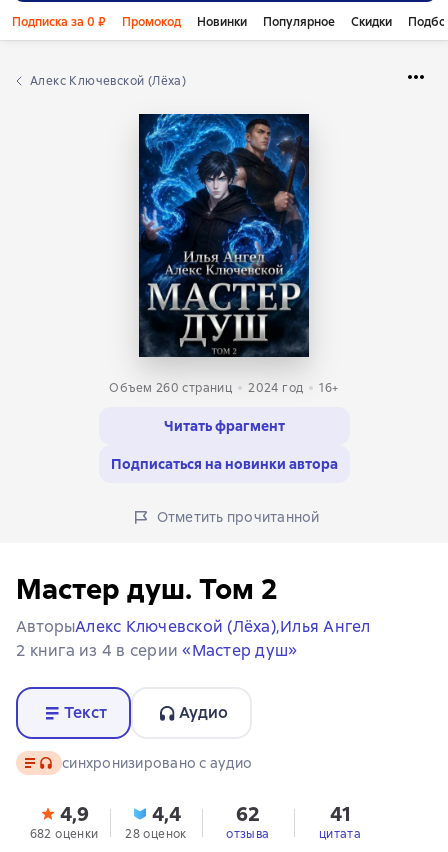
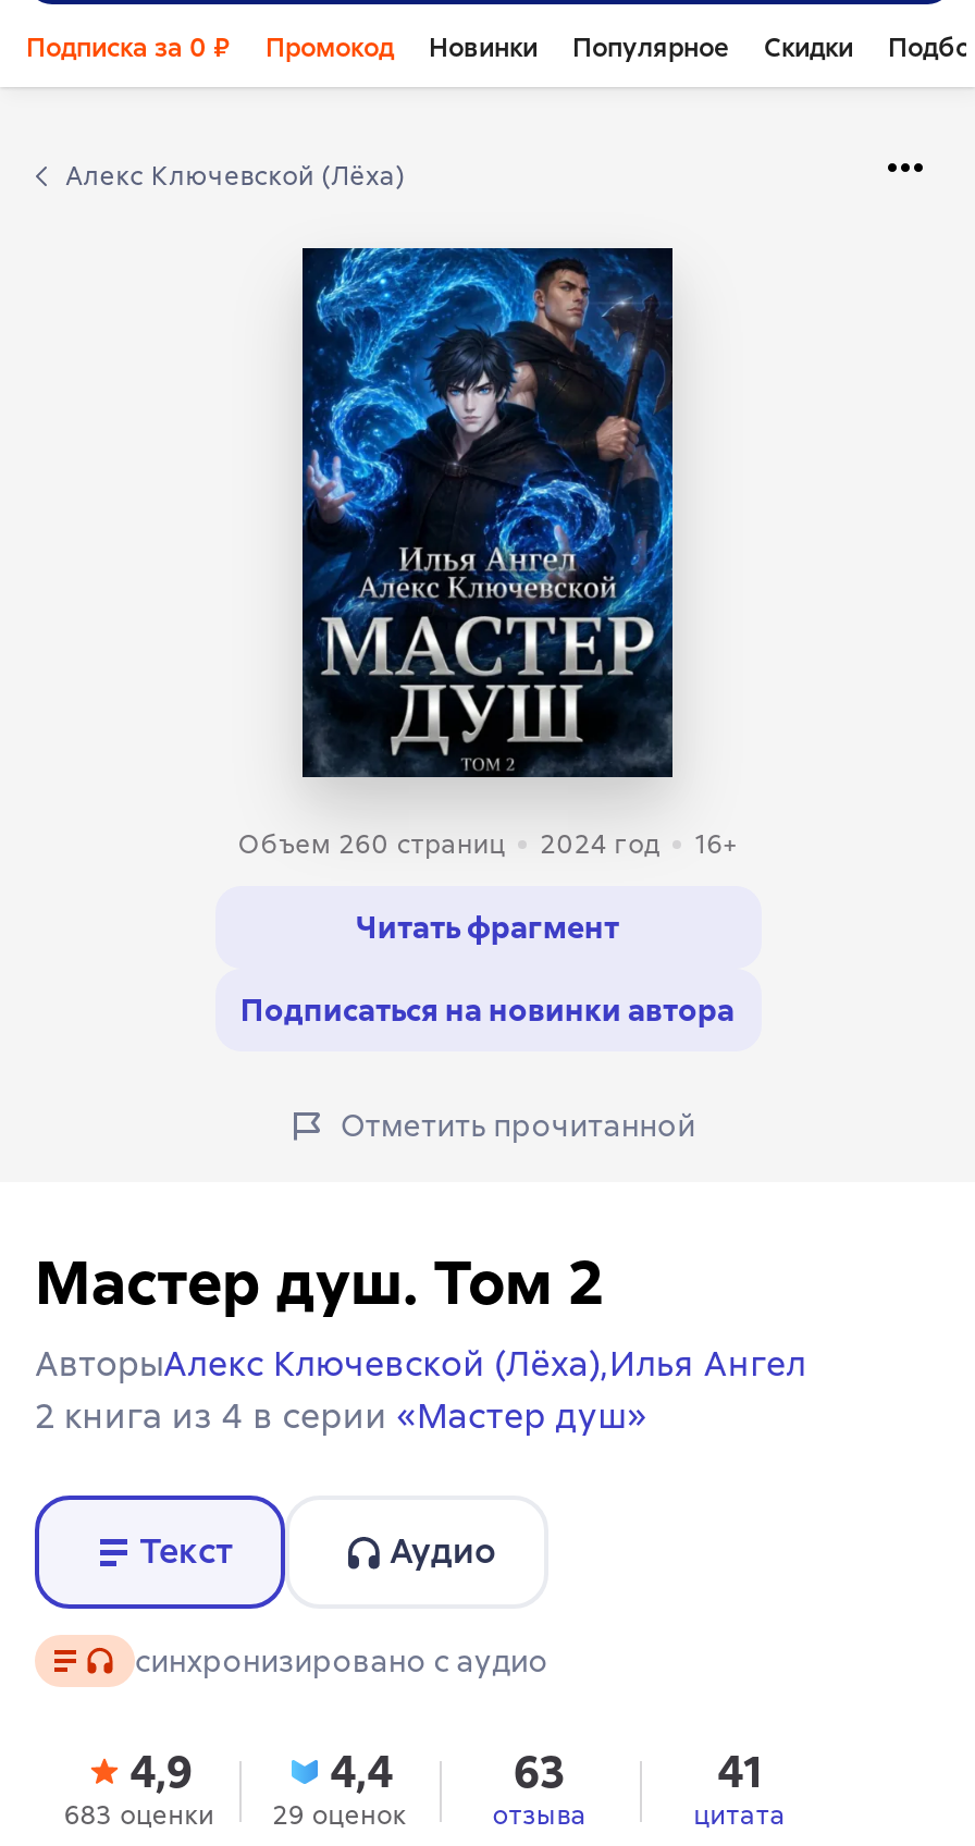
[236,801,260,827] 62 -> [514,1743,566,1800] 63
[29,826,98,842] 682 оценки -> [64,1798,214,1833] 683 оценки
[125,826,187,842] 28 оценок -> [272,1798,407,1833] 29 оценок

